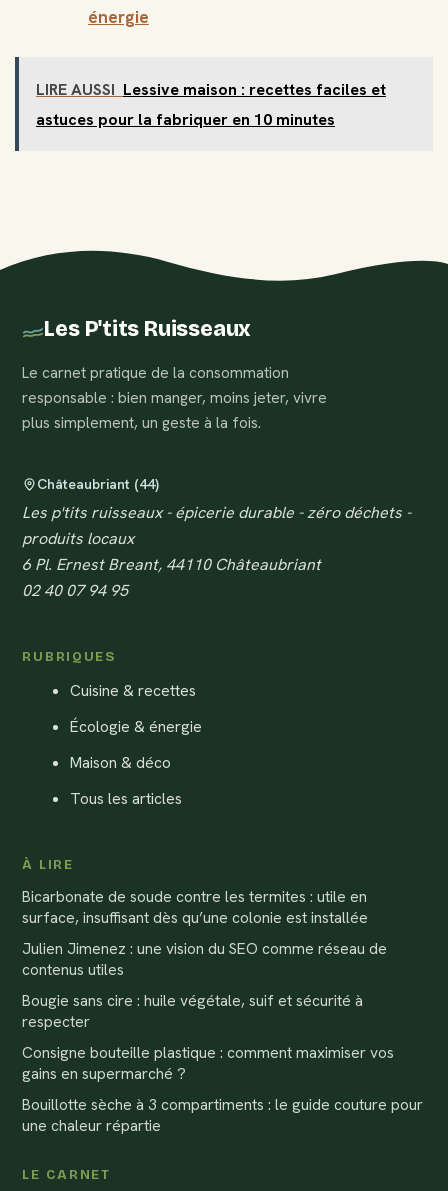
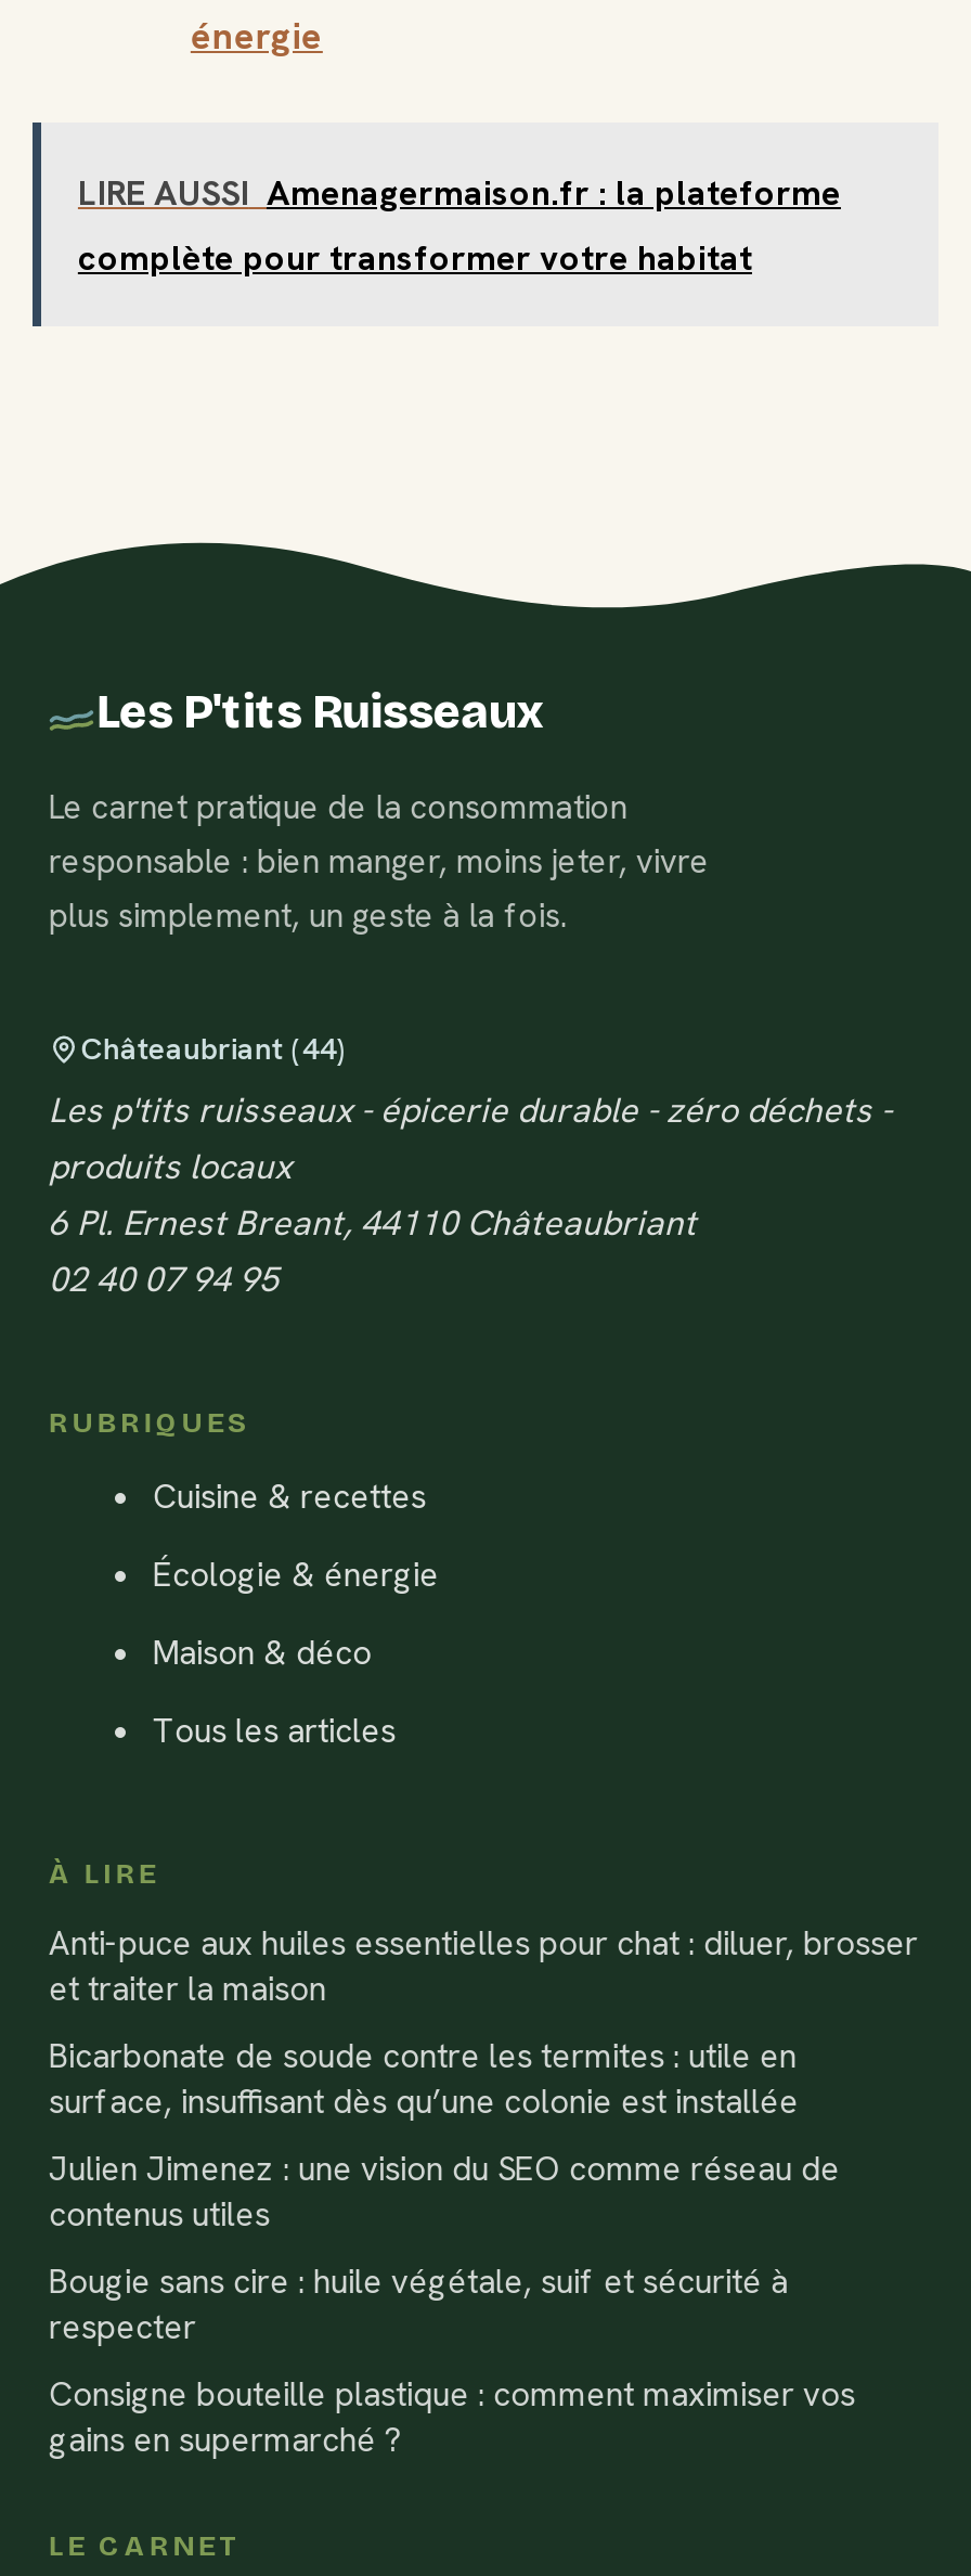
[36,79,386,130] LIRE AUSSI Lessive maison : recettes faciles et | astuces pour la fabriquer en 10 minutes -> [78,171,841,281] LIRE AUSSI Amenagermaison.fr : la plateforme | complète pour transformer votre habitat
none -> [49,1919,918,2010] Anti-puce aux huiles essentielles pour chat : diluer, brosser | et traiter la maison
moved [22,886,394,1084] -> [49,2032,855,2461]: Bicarbonate de soude contre les termites : utile en | surface, insuffisant dès qu’une colonie est installée | Julien Jimenez : une vision du SEO comme réseau de | contenus utiles | Bougie sans cire : huile végétale, suif et sécurité à | respecter | Consigne bouteille plastique : comment maximiser vos | gains en supermarché ?
[22,1094,423,1136] Bouillotte sèche à 3 compartiments : le guide couture pour | une chaleur répartie -> none

